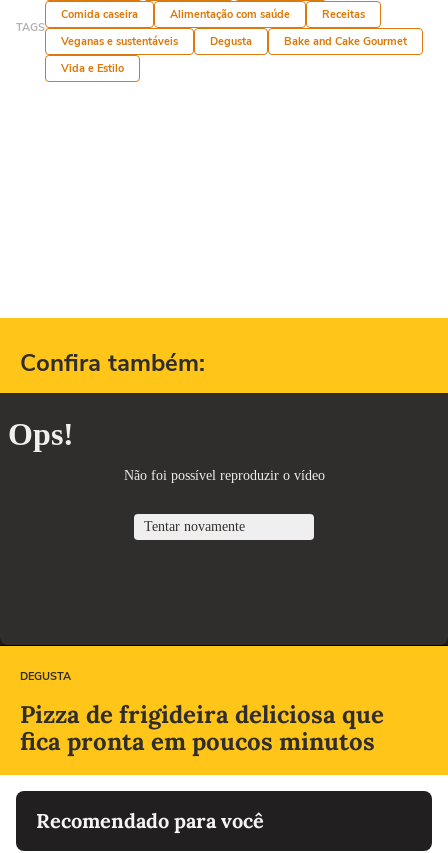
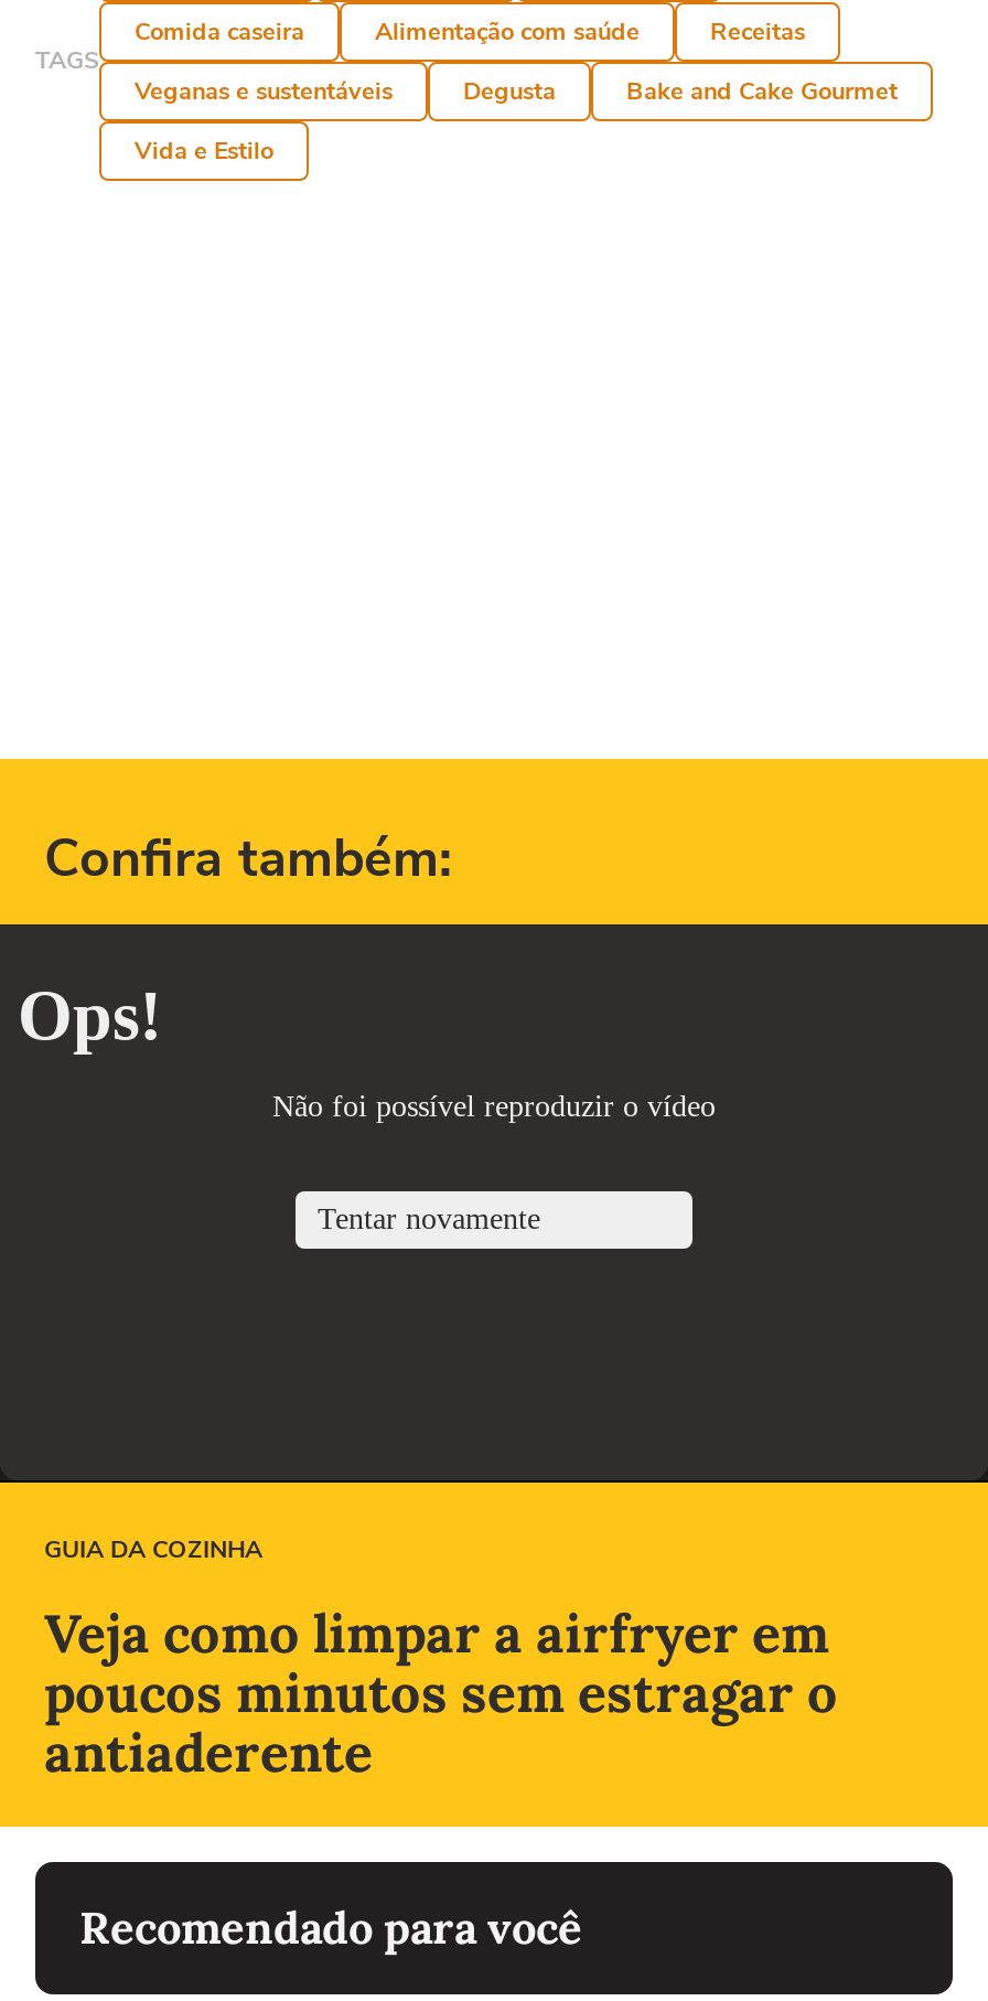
[20,669,71,684] DEGUSTA -> [44,1533,262,1566] GUIA DA COZINHA
[20,699,384,757] Pizza de frigideira deliciosa que | fica pronta em poucos minutos -> [44,1599,838,1786] Veja como limpar a airfryer em | poucos minutos sem estragar o | antiaderente

